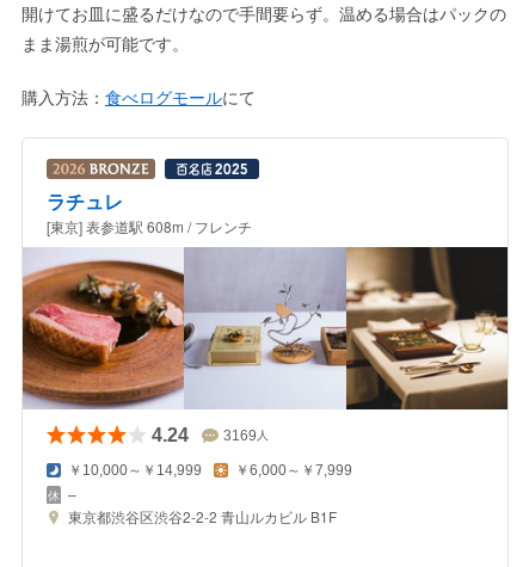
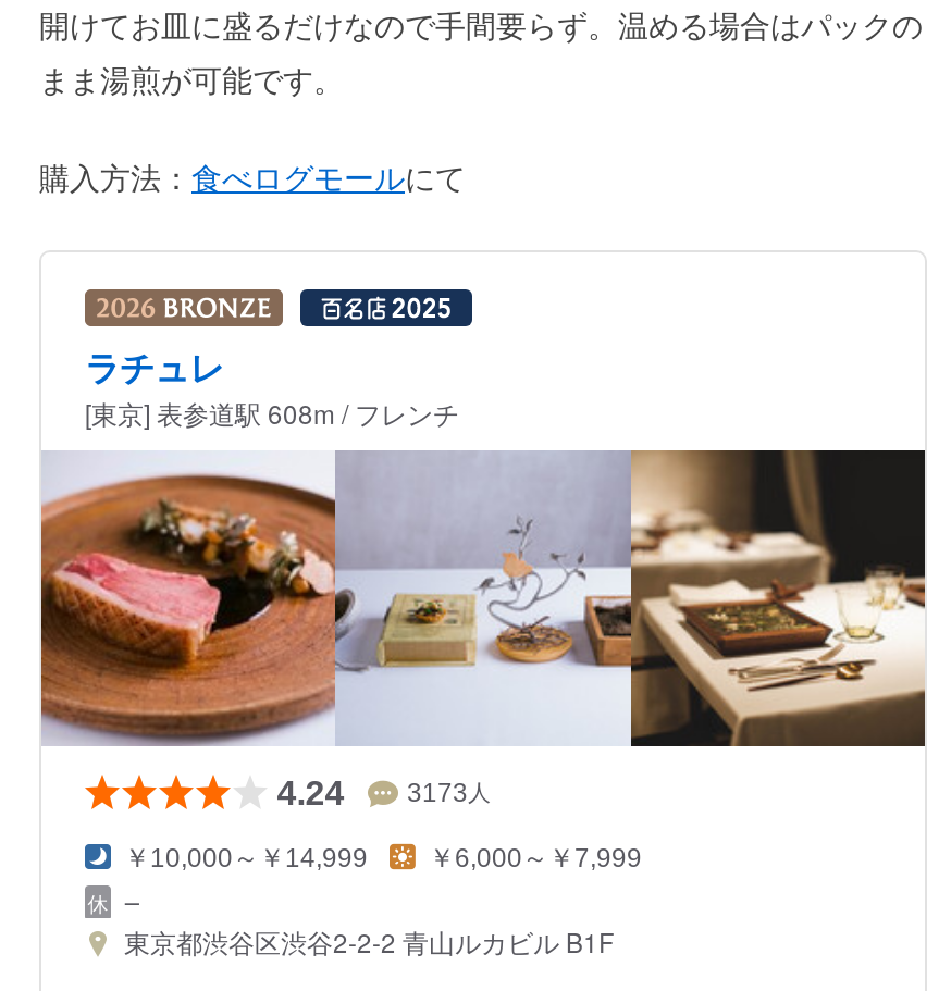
[223,426,269,443] 3169人 -> [407,777,490,808] 3173人

